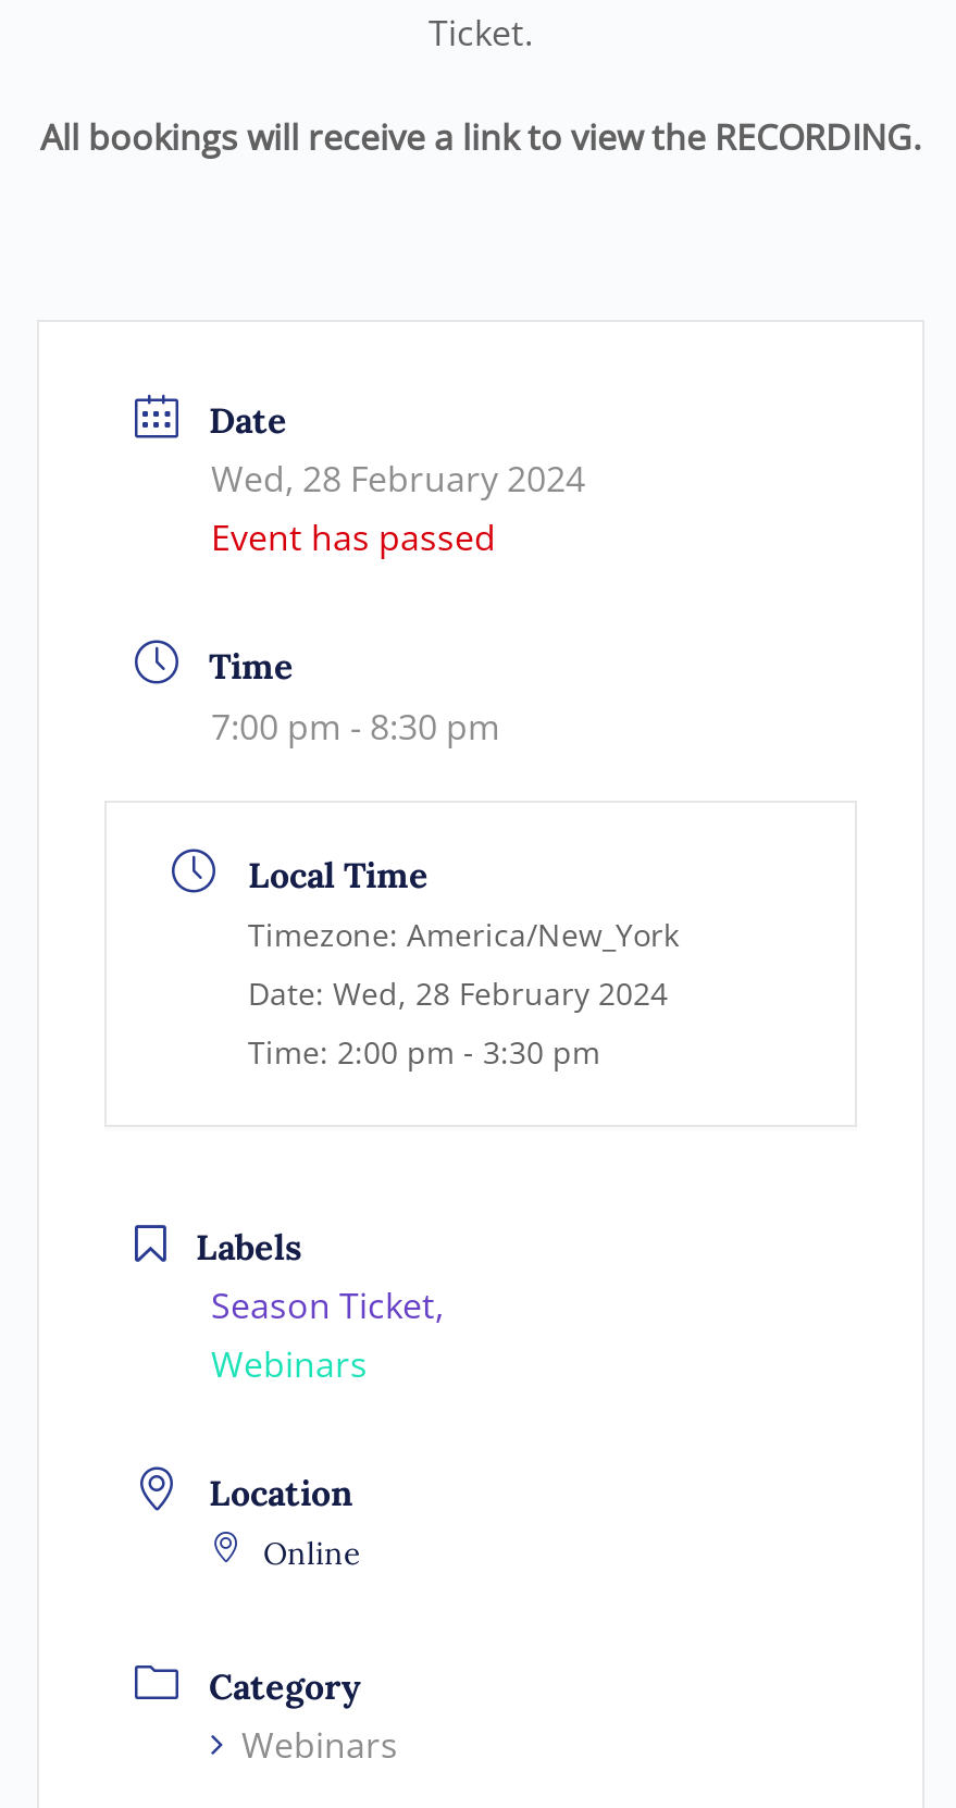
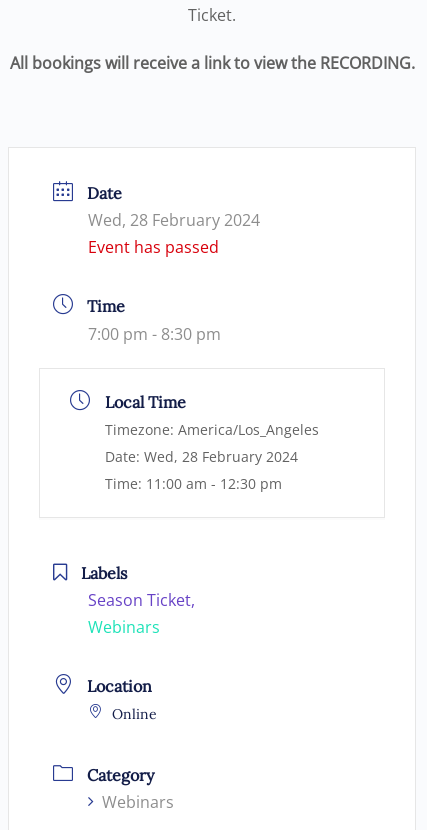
[248,913,679,954] Timezone: America/New_York -> [105,420,319,439] Timezone: America/Los_Angeles
[248,1031,600,1072] Time: 2:00 pm - 3:30 pm -> [105,474,282,493] Time: 11:00 am - 12:30 pm

